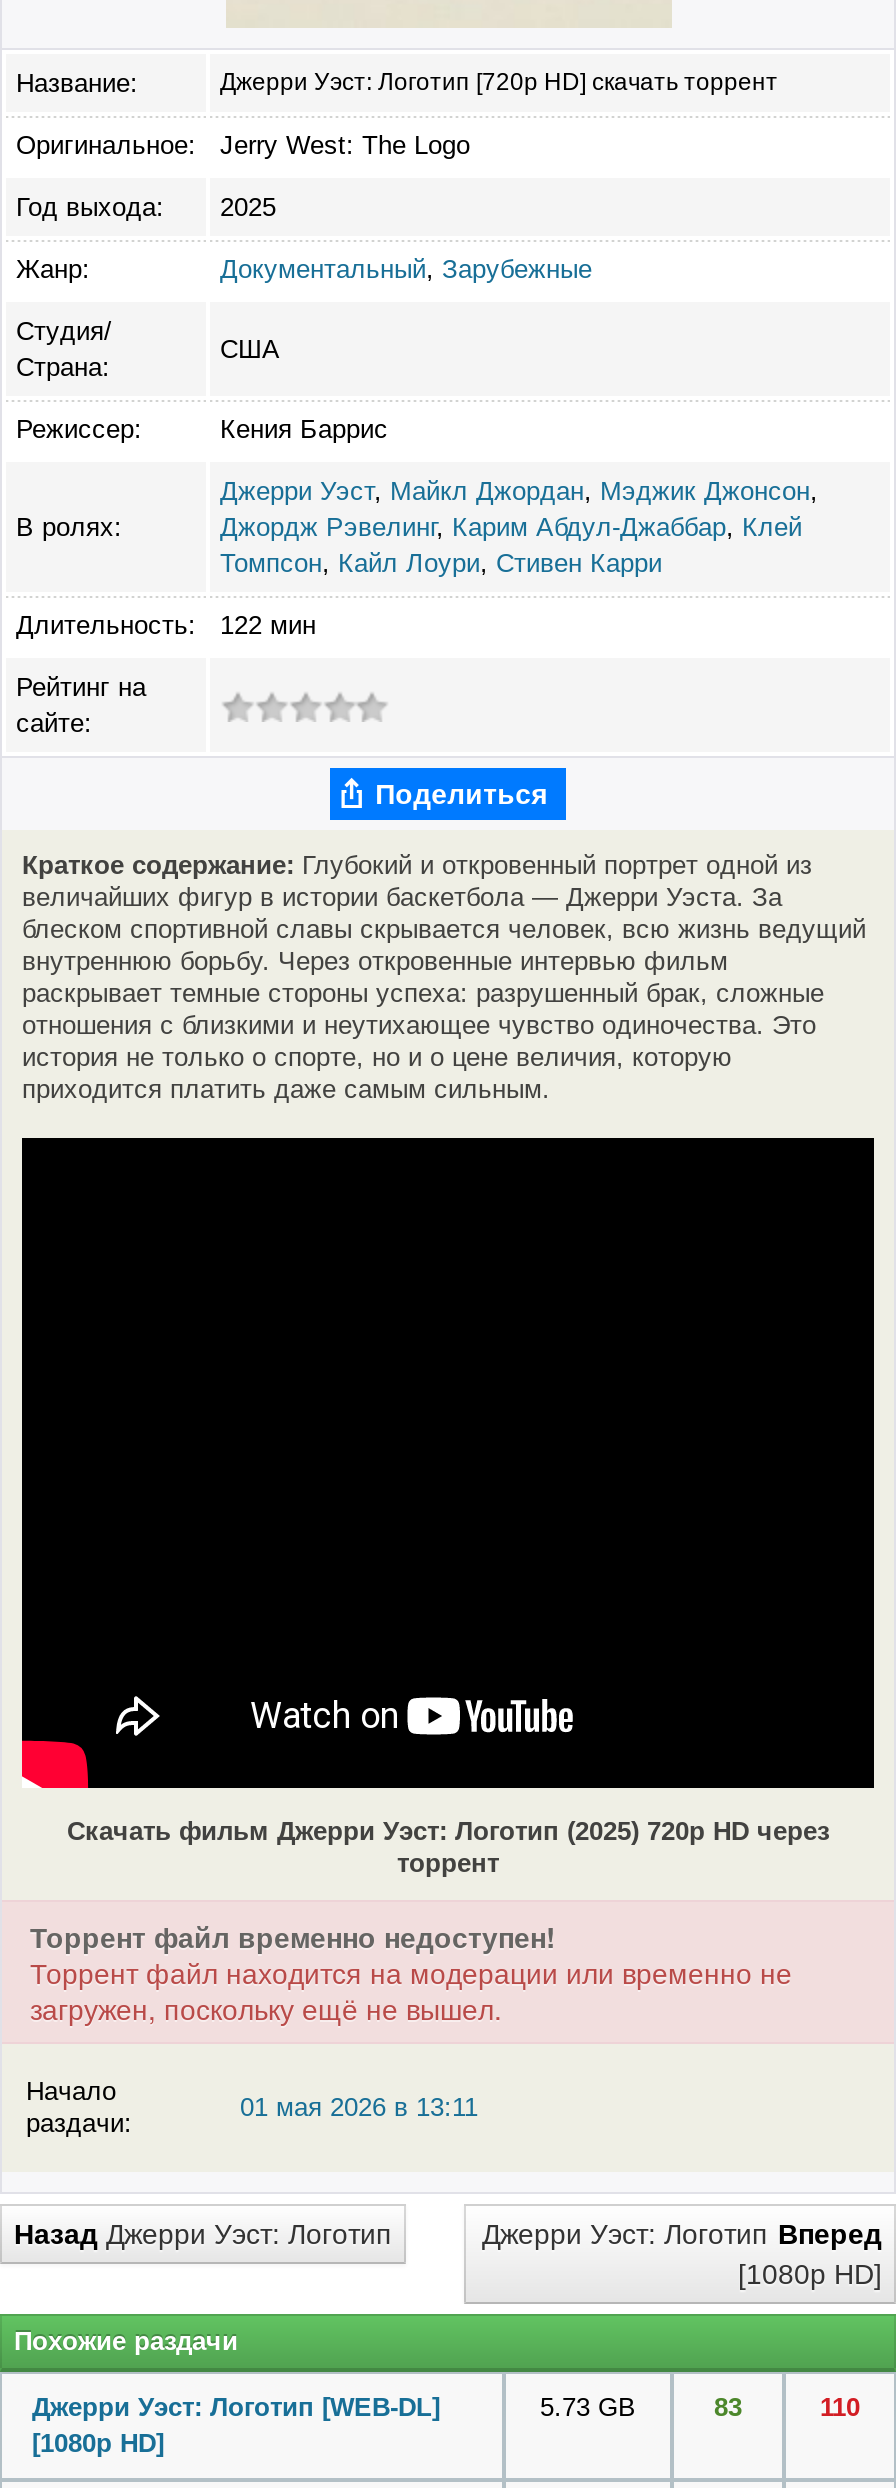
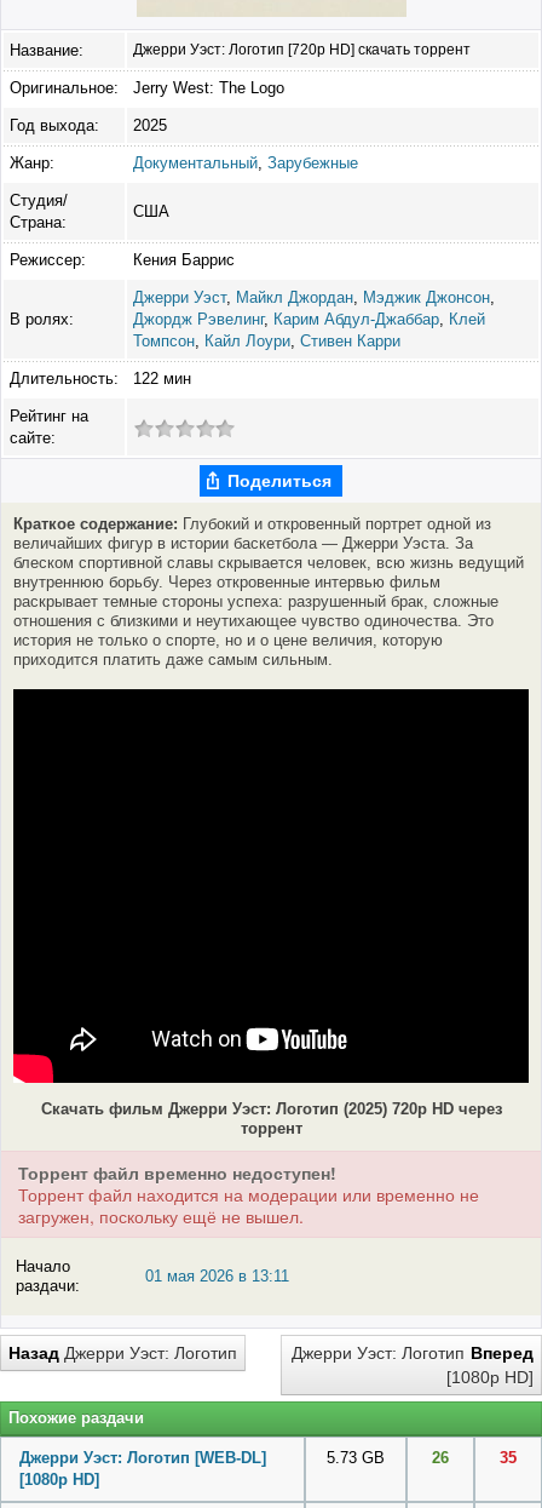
[714,2393,742,2423] 83 -> [432,1449,449,1467] 26
[820,2393,860,2423] 110 -> [500,1449,517,1467] 35

